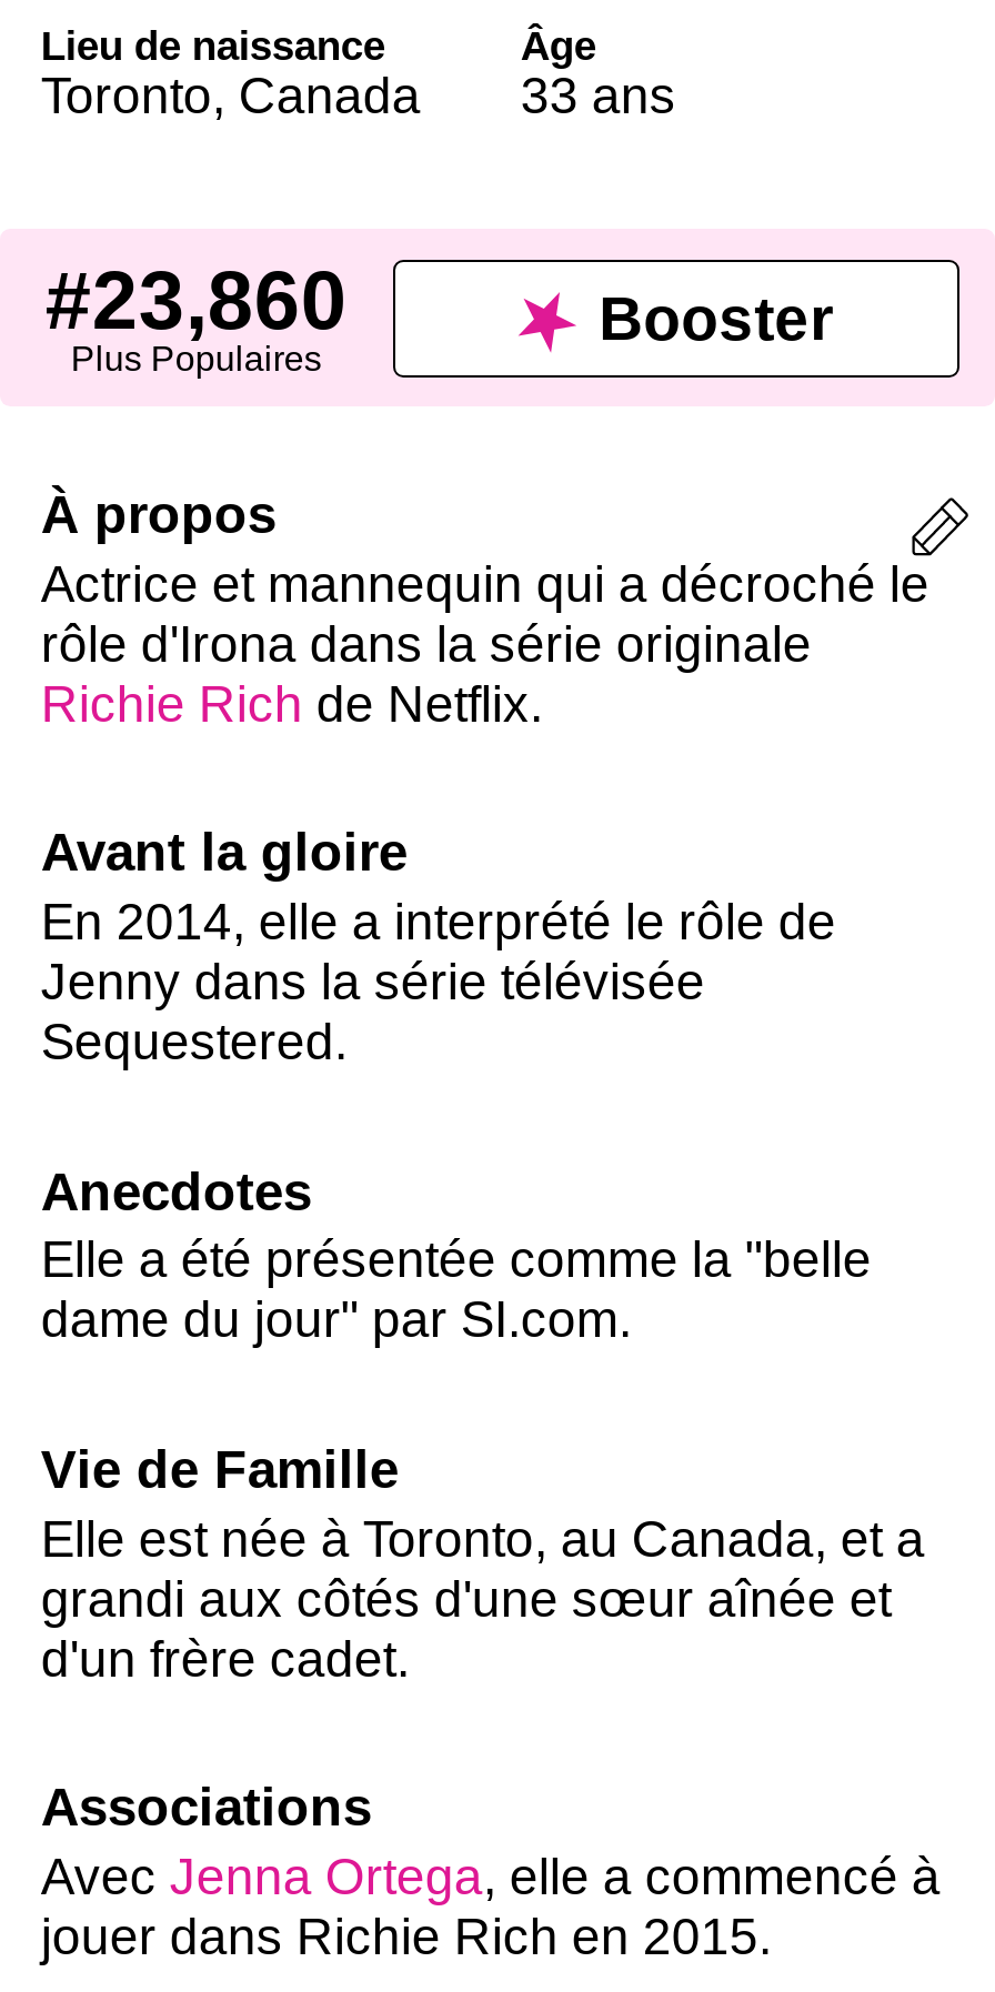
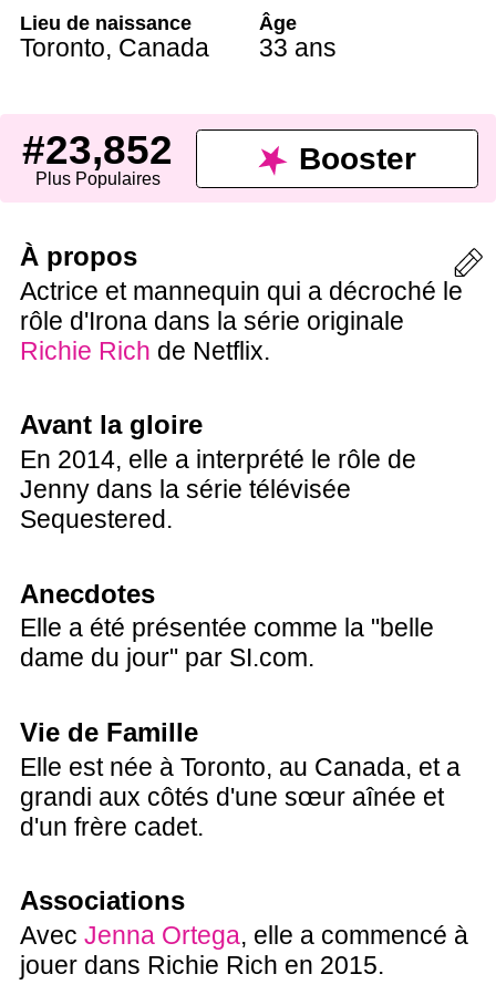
[45,254,347,345] #23,860 -> [22,127,173,172] #23,852

